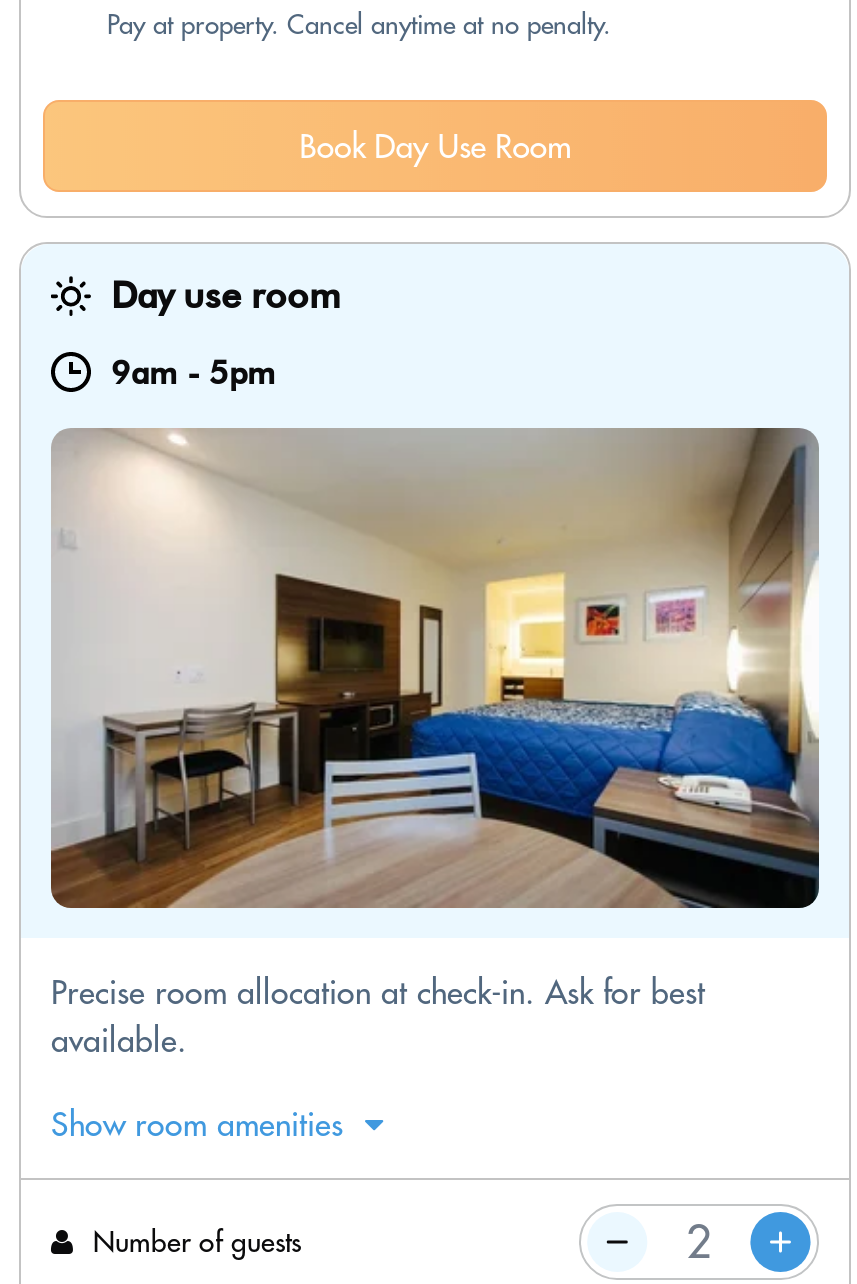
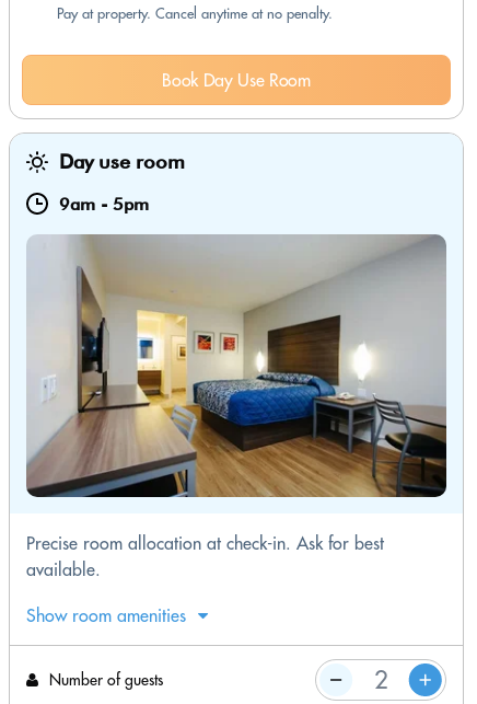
[51,428,819,910] [image] -> [26,234,446,498] [image]

